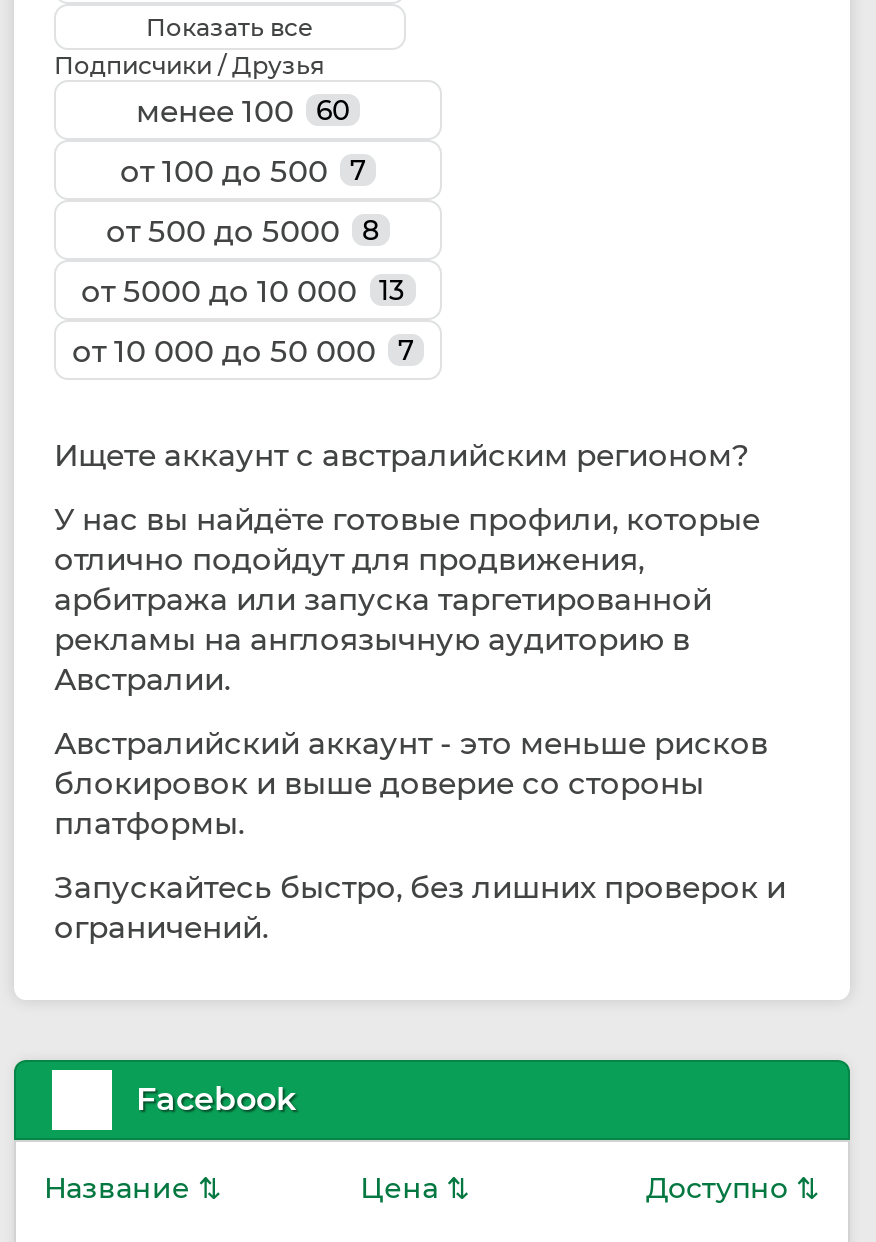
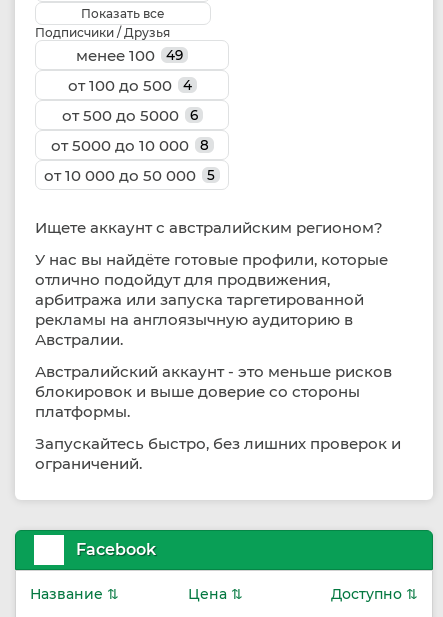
[136,92,350,130] менее 100 60 -> [76,46,183,65] менее 100 49
[120,152,366,190] от 100 до 500 7 -> [67,76,191,95] от 100 до 500 4
[106,212,380,250] от 500 до 5000 8 -> [61,106,197,125] от 500 до 5000 6
[81,272,405,310] от 5000 до 10 000 13 -> [50,136,208,155] от 5000 до 10 000 8
[398,335,414,367] 7 -> [207,167,215,183] 5

